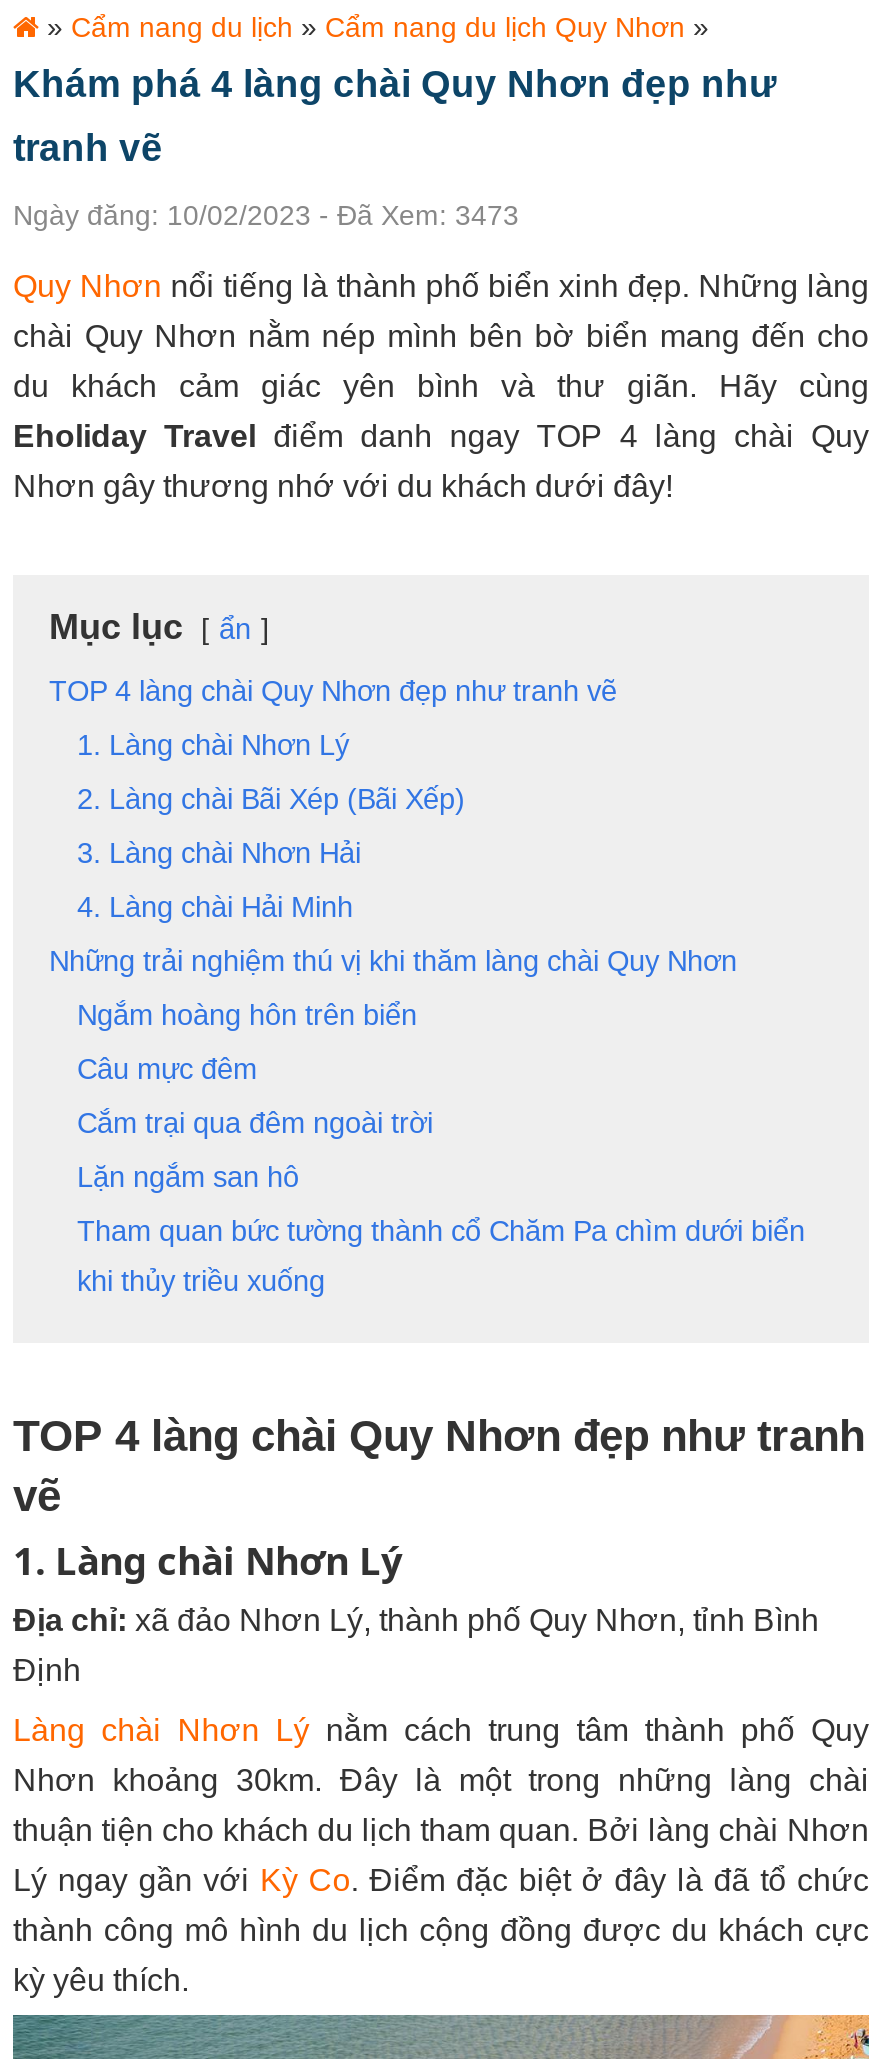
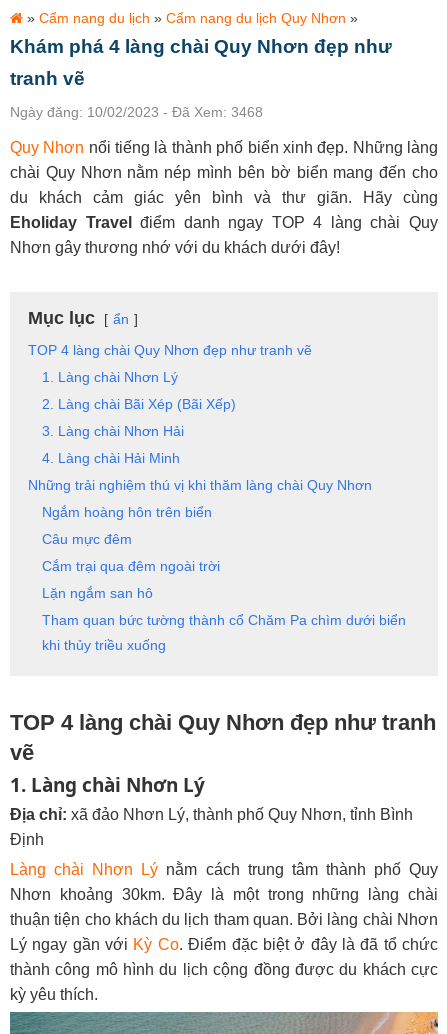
[13,199,519,231] Ngày đăng: 10/02/2023 - Đã Xem: 3473 -> [10,104,263,120] Ngày đăng: 10/02/2023 - Đã Xem: 3468

